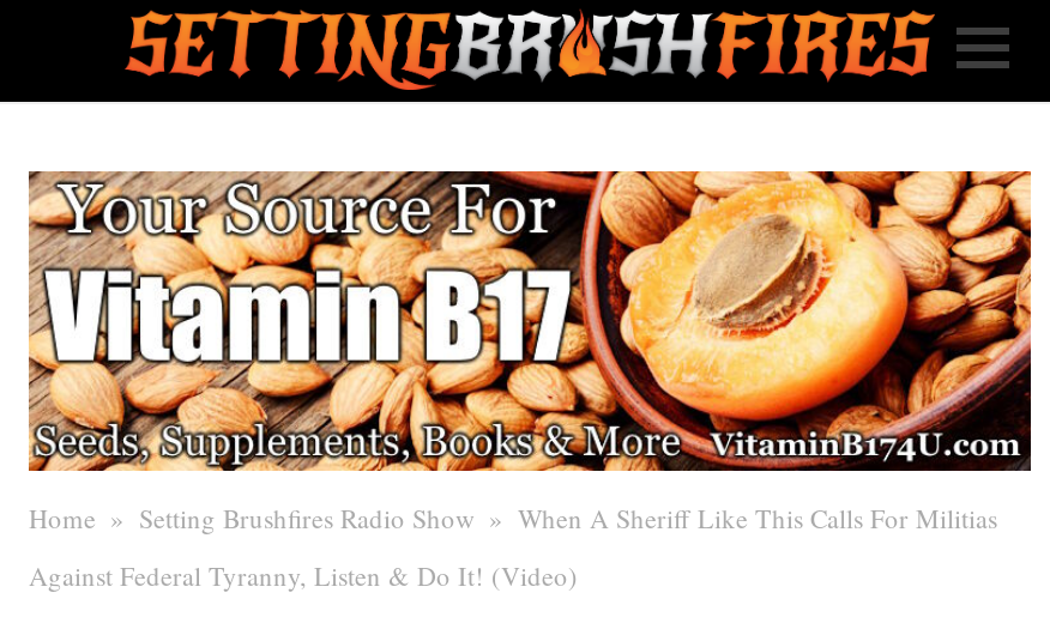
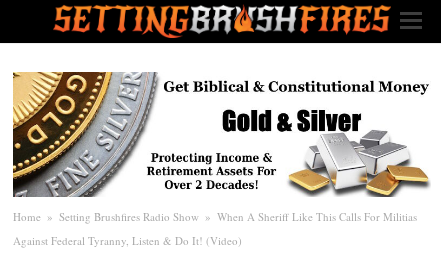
[26,169,1033,473] [image] -> [12,72,431,198] [image]

